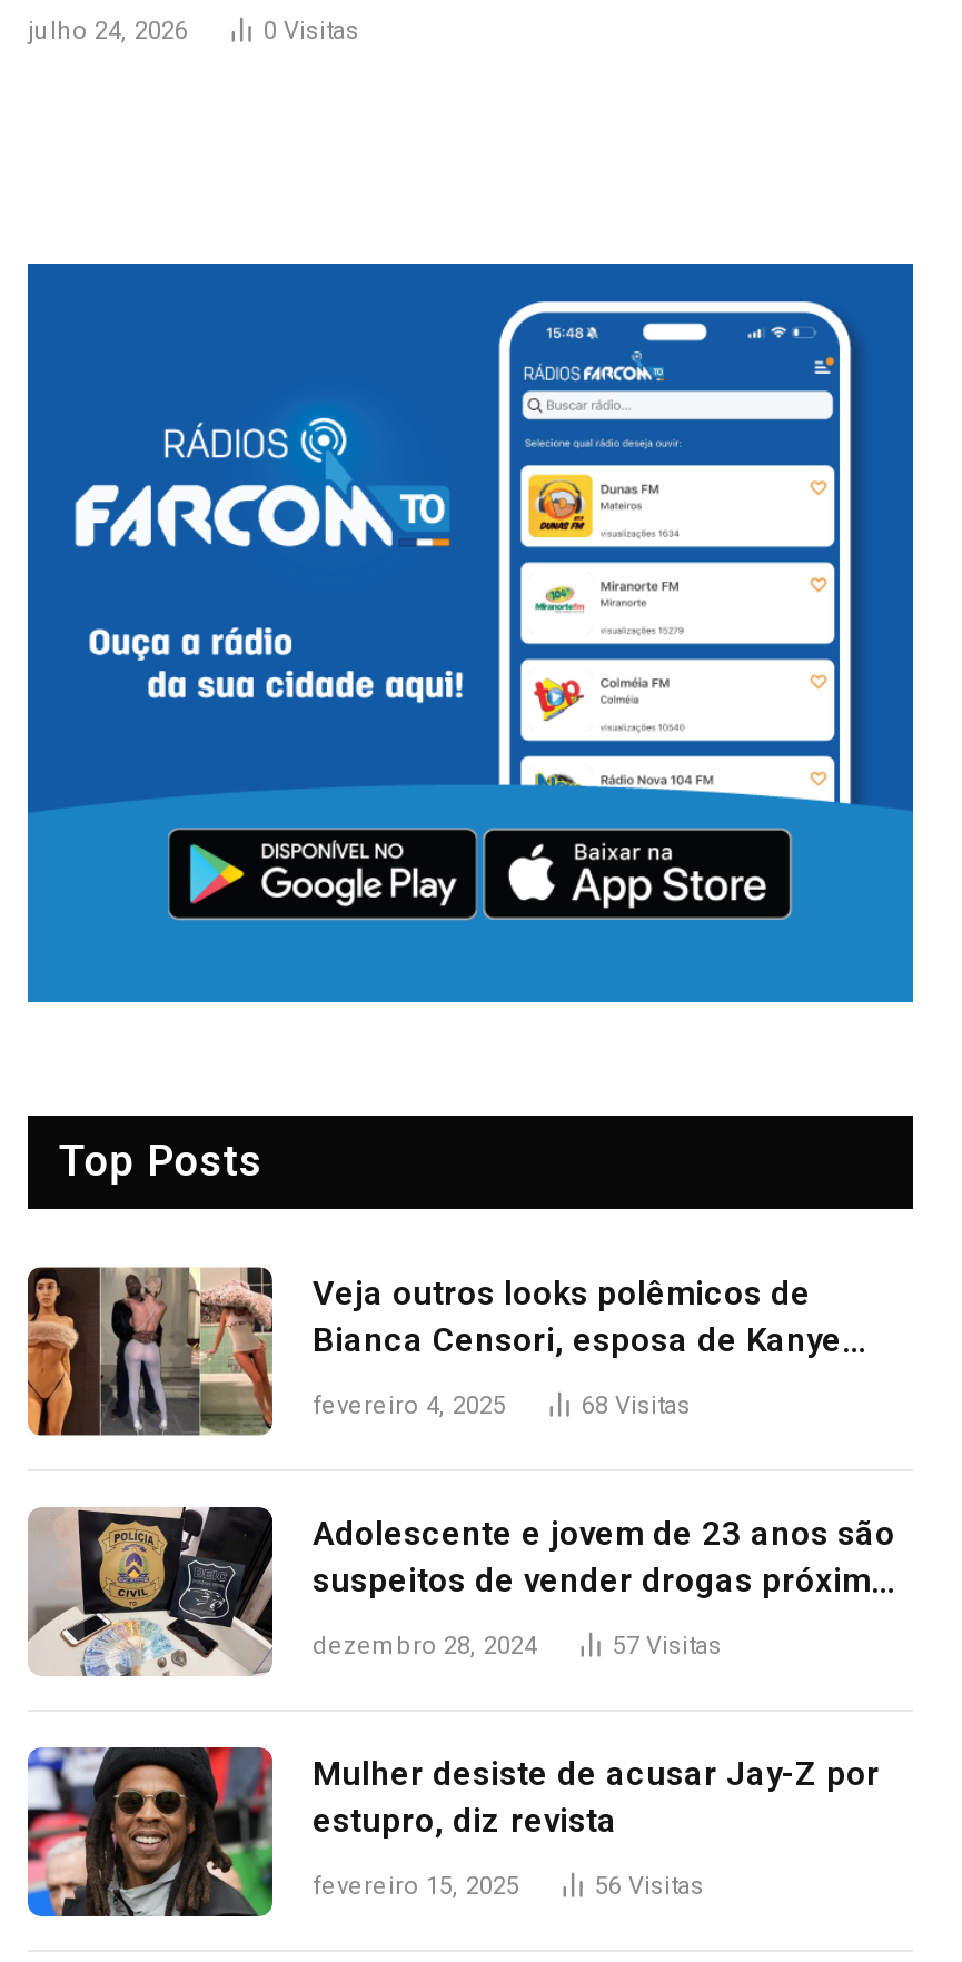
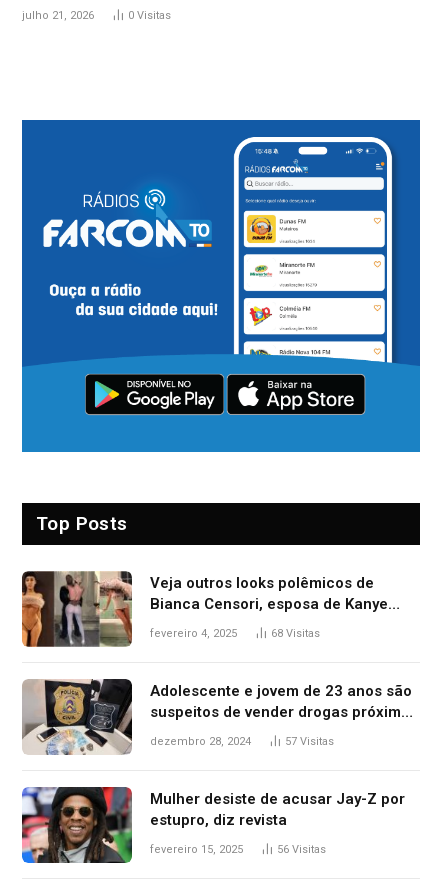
[28,16,188,45] julho 24, 2026 -> [22,9,94,22] julho 21, 2026

